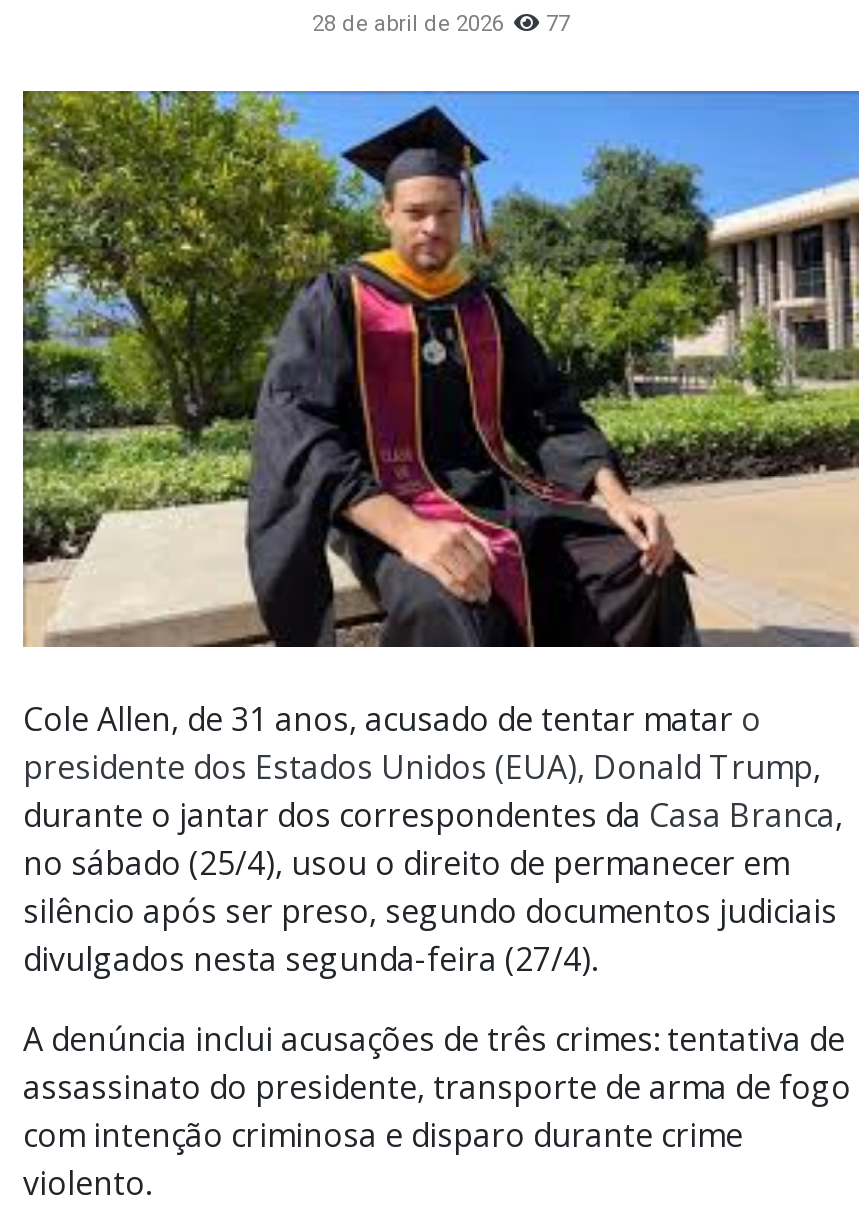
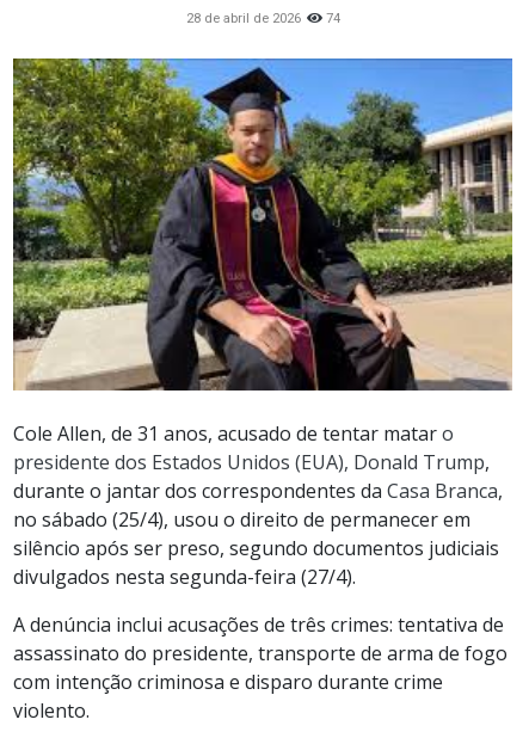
[312,11,570,37] 28 de abril de 2026 77 -> [186,11,340,27] 28 de abril de 2026 74

